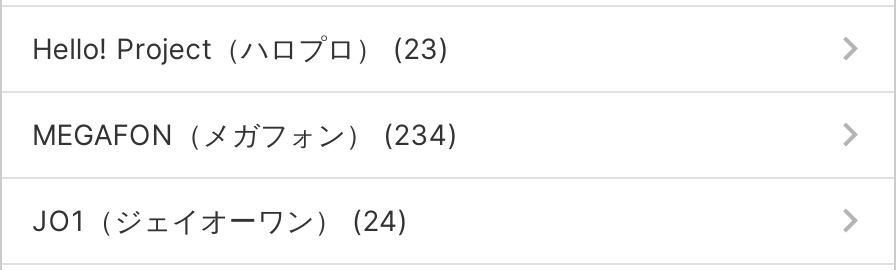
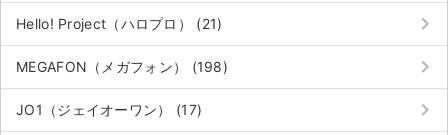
[32,30,449,64] Hello! Project（ハロプロ） (23) -> [16,14,222,31] Hello! Project（ハロプロ） (21)
[32,116,458,150] MEGAFON（メガフォン） (234) -> [16,57,228,74] MEGAFON（メガフォン） (198)
[32,202,408,236] JO1（ジェイオーワン） (24) -> [16,100,202,117] JO1（ジェイオーワン） (17)

